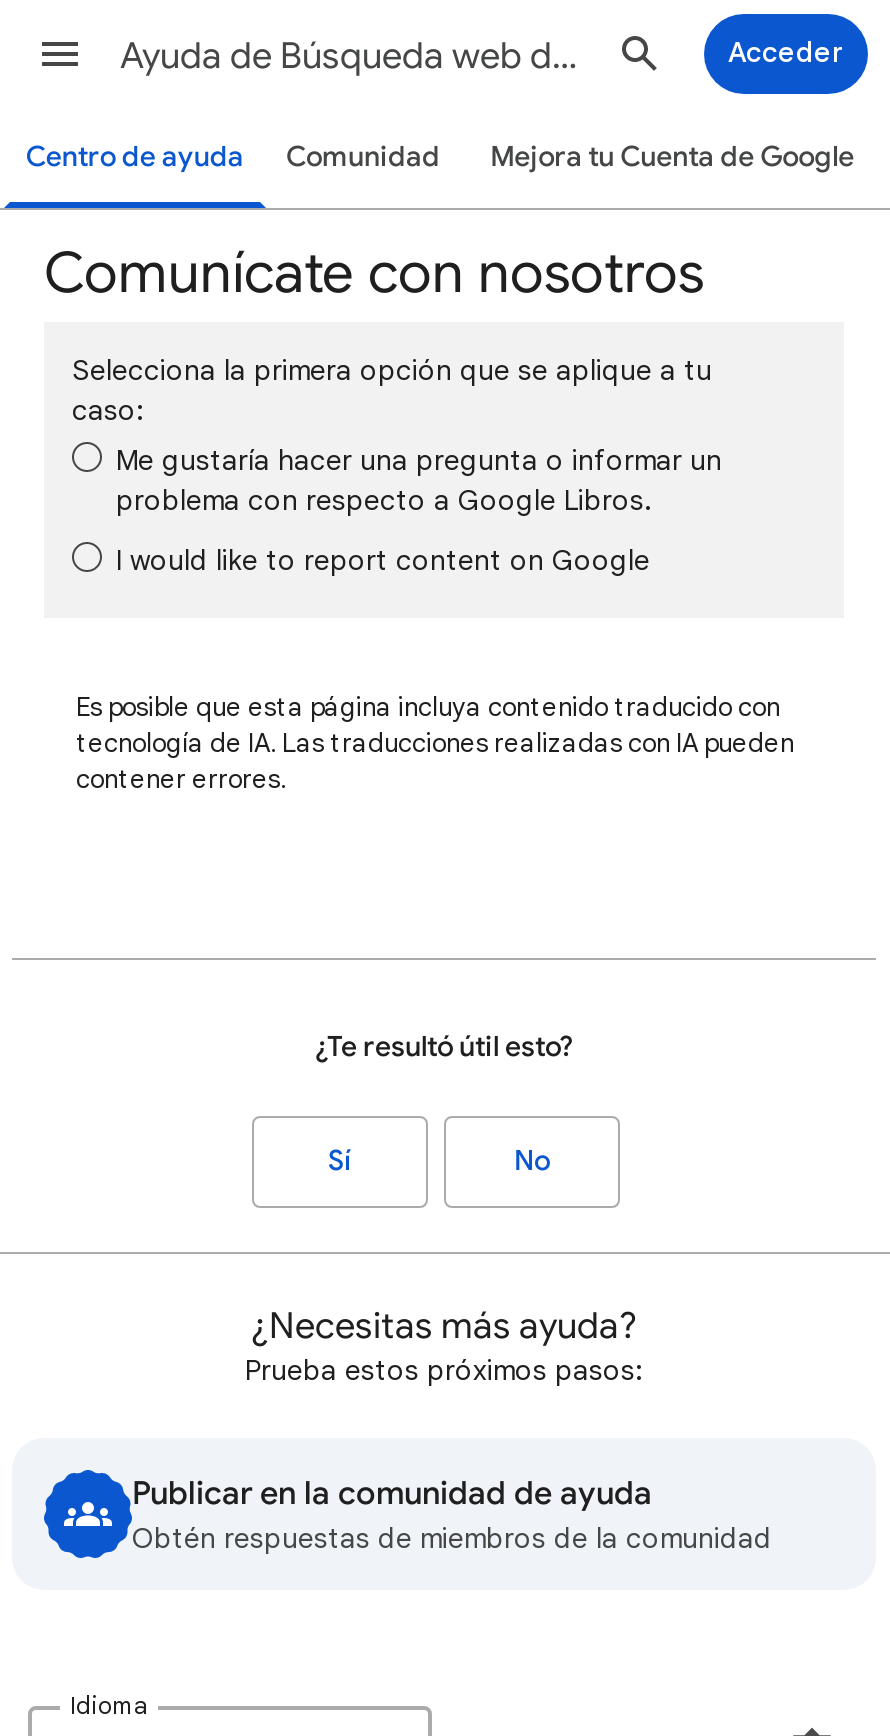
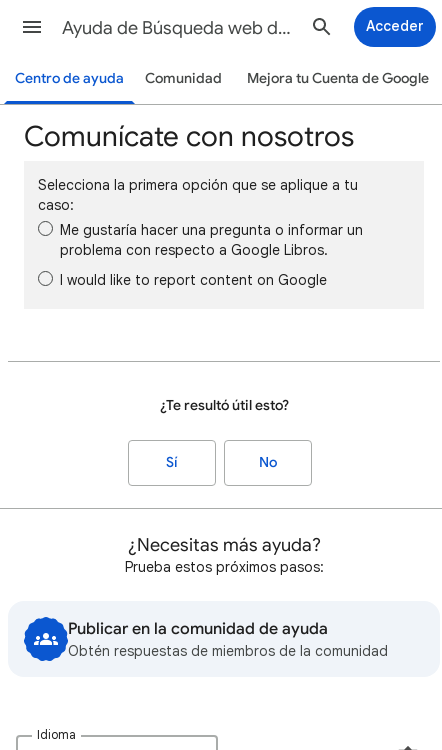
[76,690,794,796] Es posible que esta página incluya contenido traducido con | tecnología de IA. Las traducciones realizadas con IA pueden | contener errores. -> none

